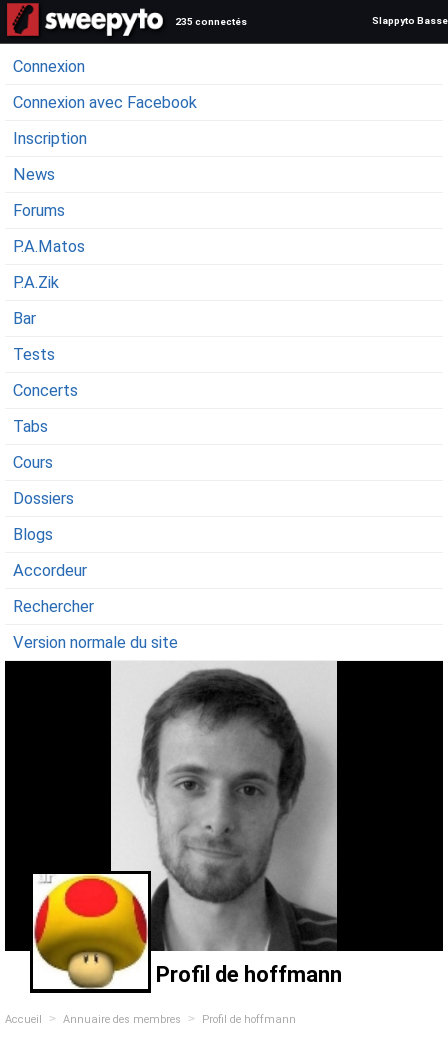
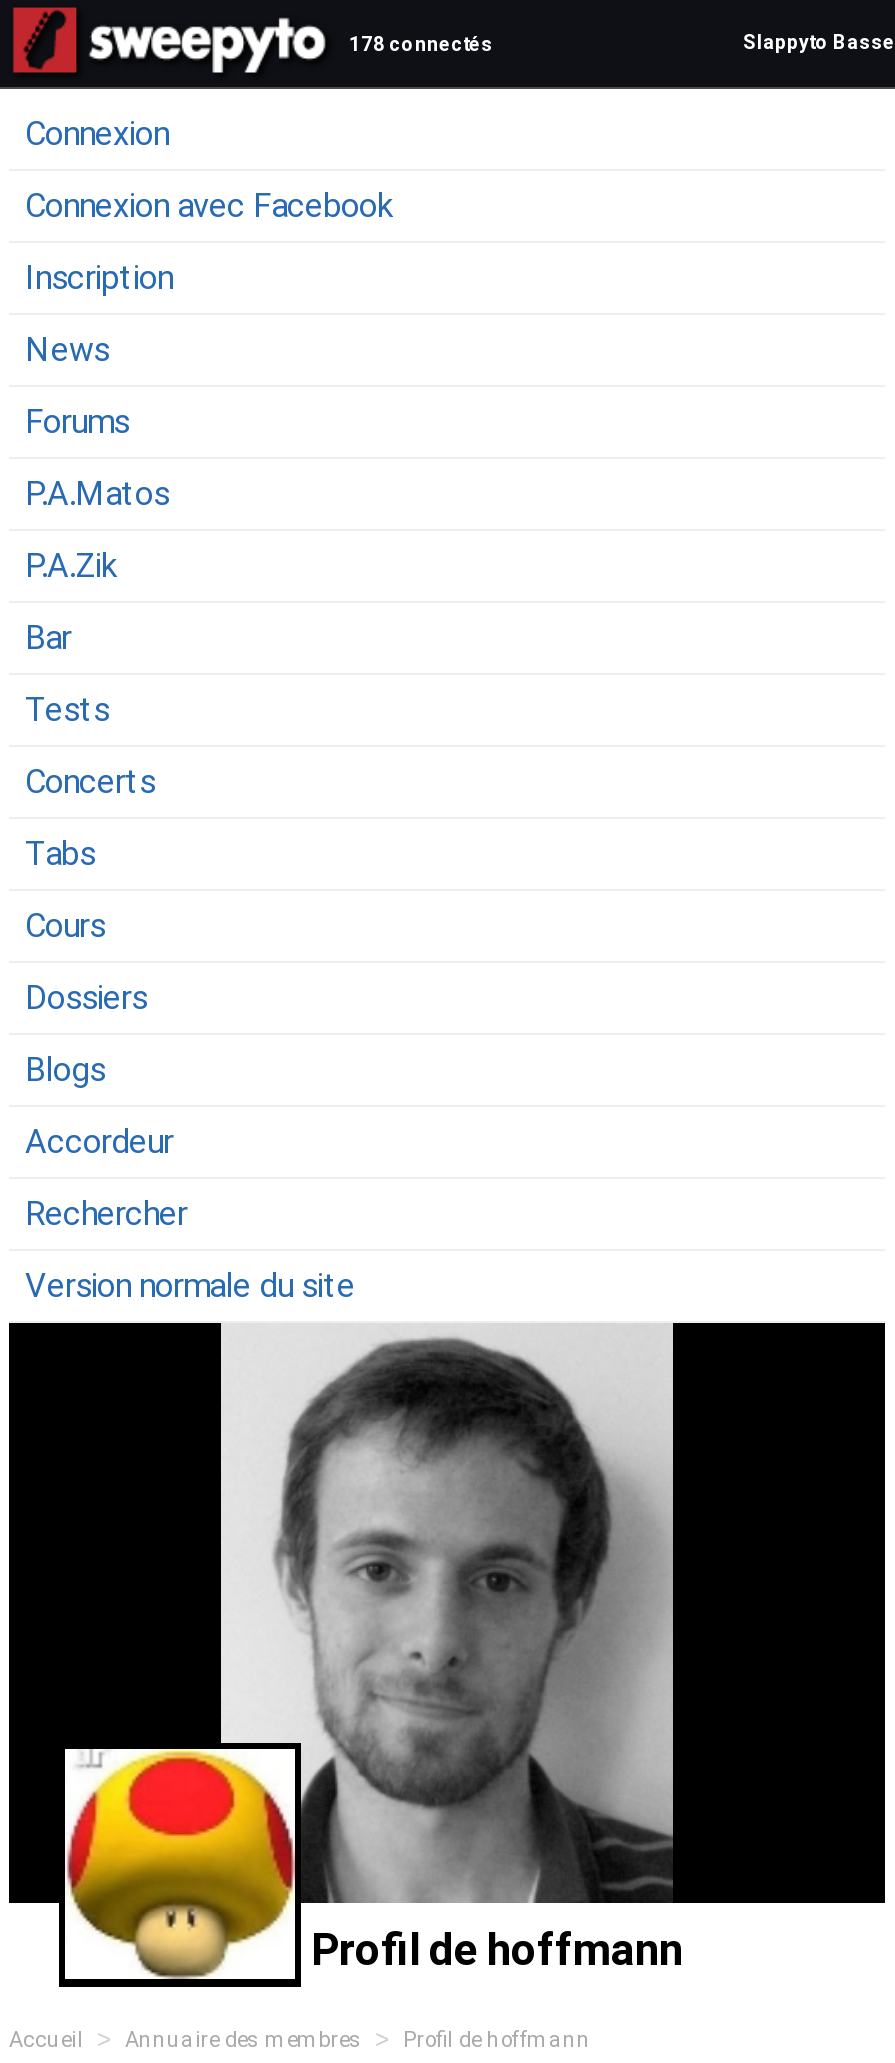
[175,16,247,27] 235 connectés -> [349,33,493,55] 178 connectés

